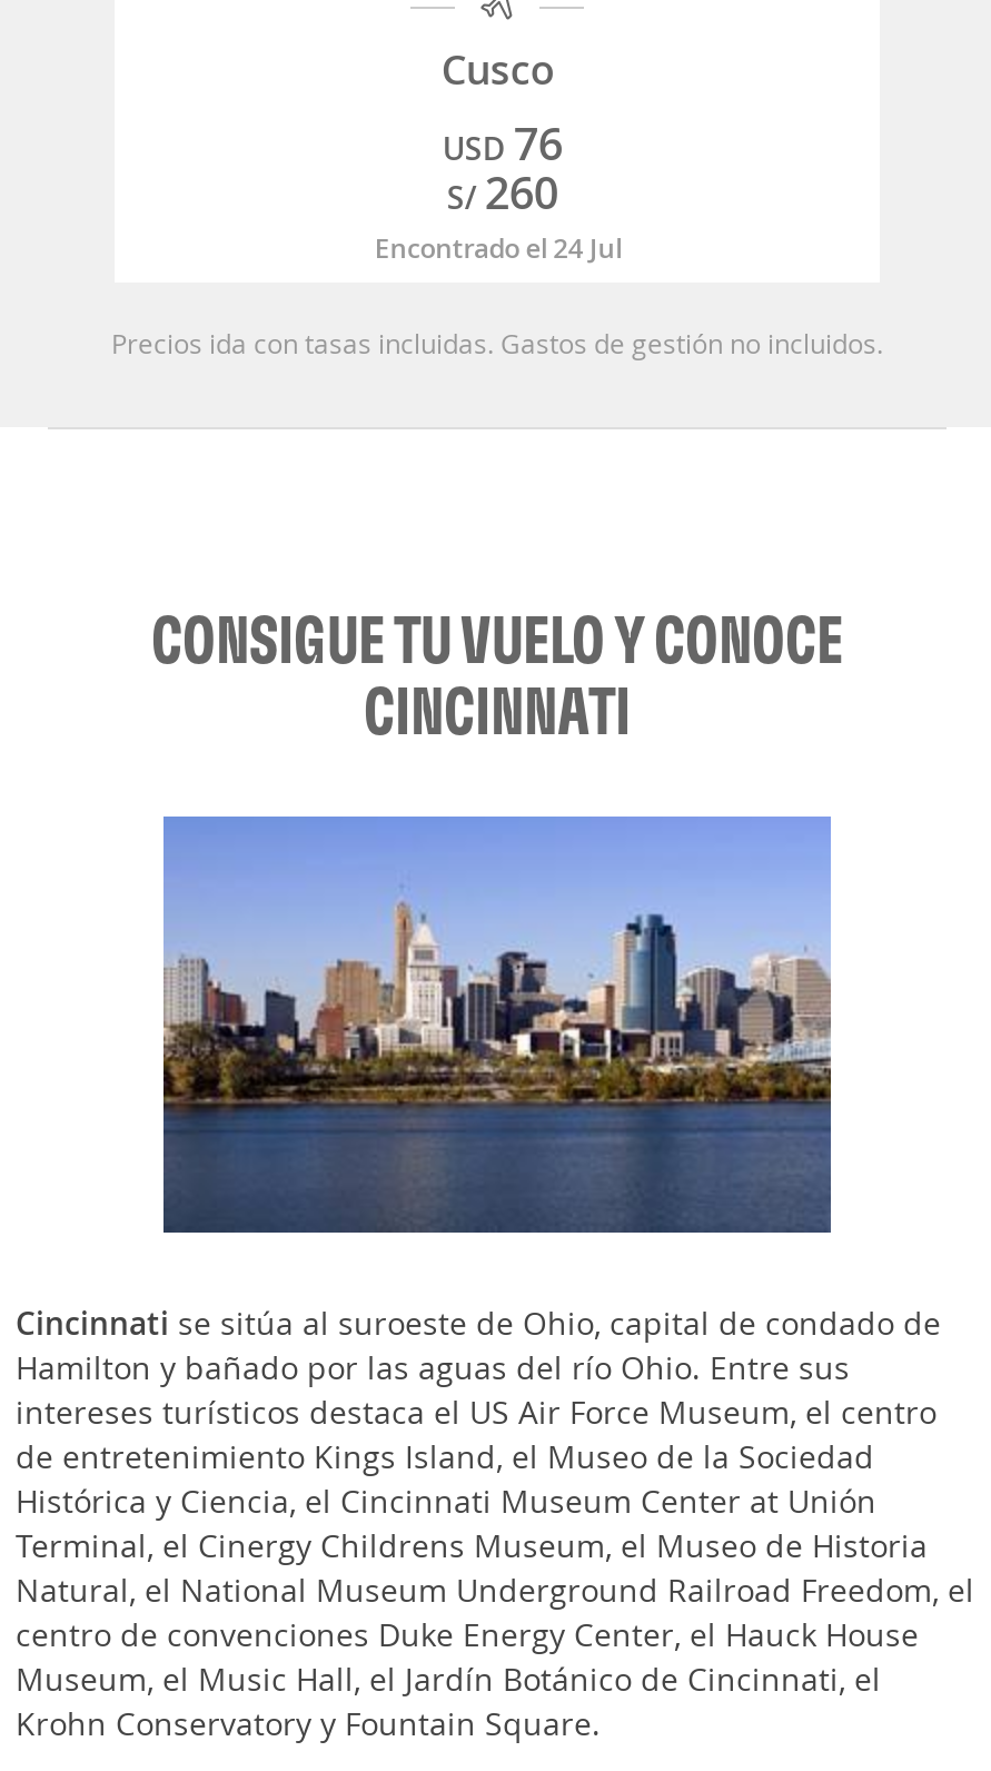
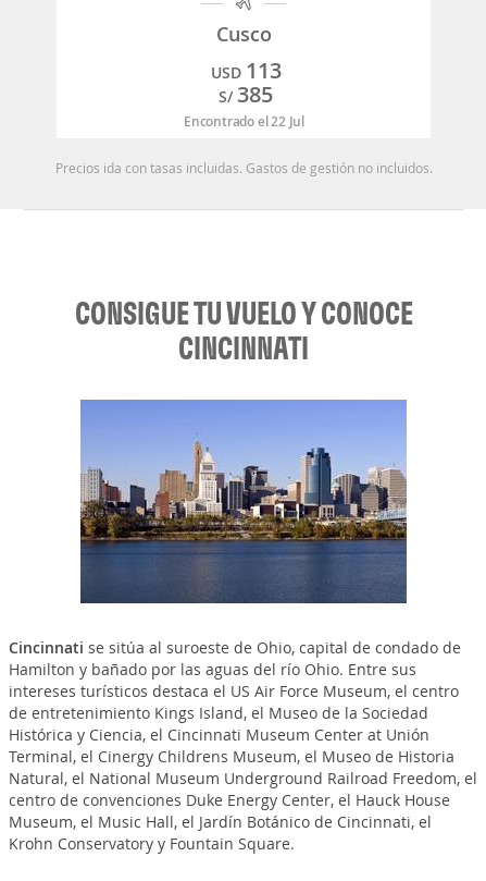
[442,113,563,173] USD 76 -> [211,55,281,85] USD 113
[447,162,558,222] S/ 260 -> [219,79,273,109] S/ 385
[375,229,622,267] Encontrado el 24 Jul -> [184,112,304,130] Encontrado el 22 Jul

